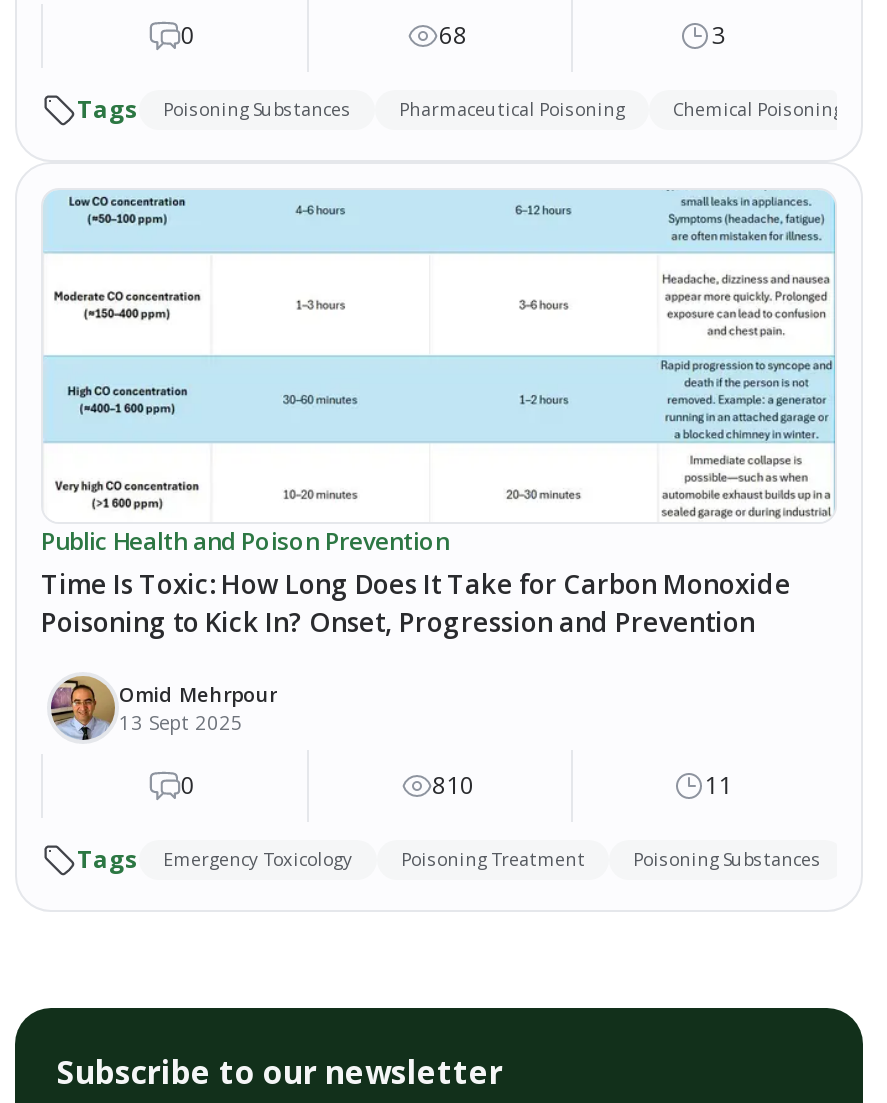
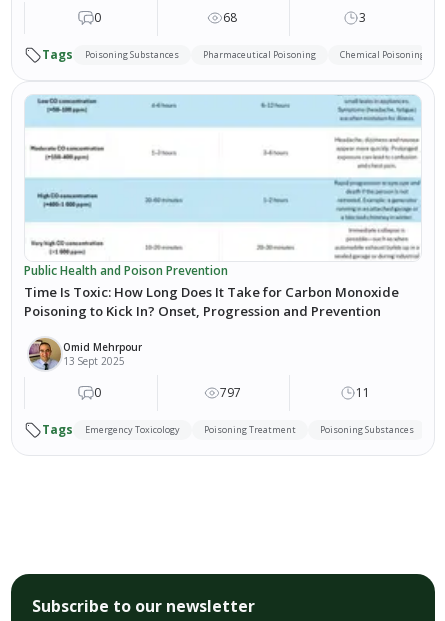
[432,769,474,803] 810 -> [219,384,240,401] 797

